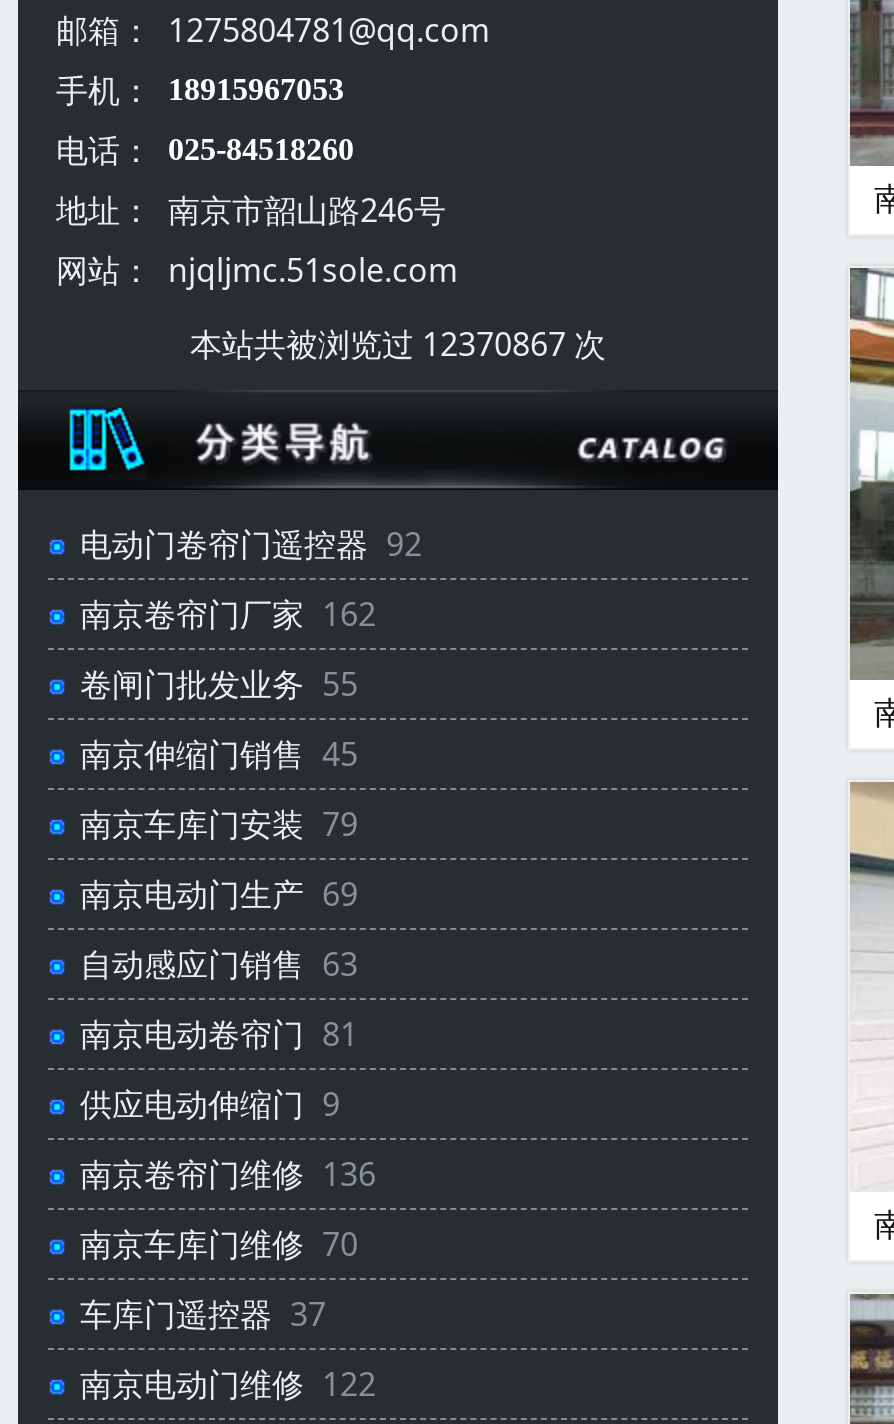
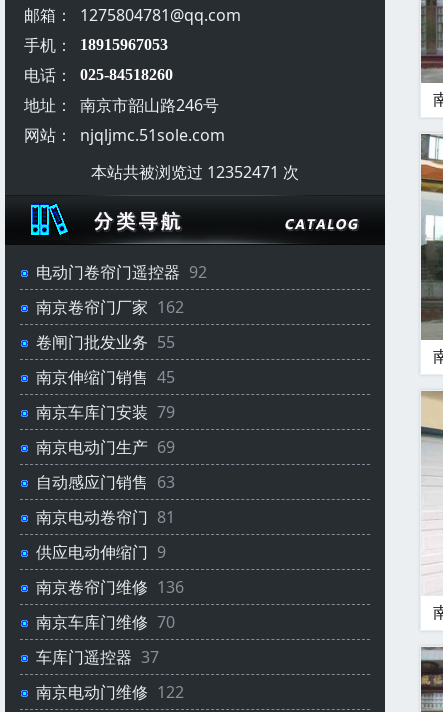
[190,322,606,366] 本站共被浏览过 12370867 次 -> [91,161,299,183] 本站共被浏览过 12352471 次

